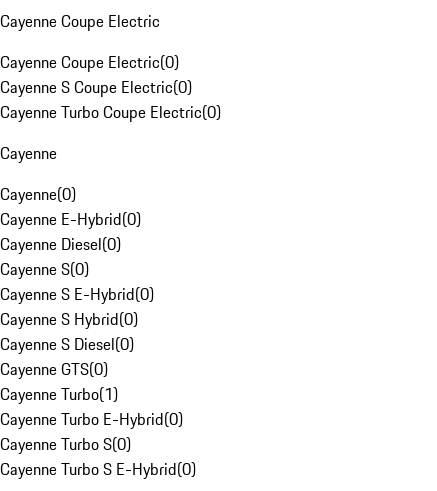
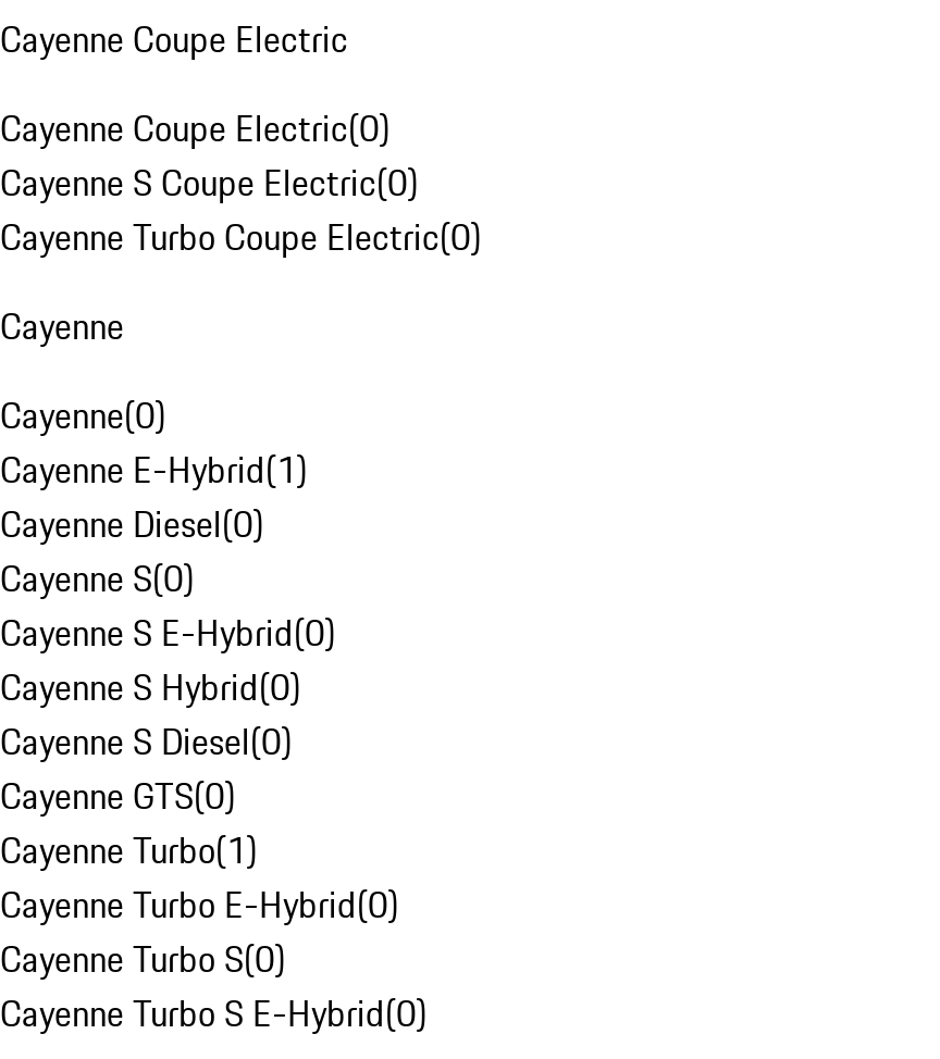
[0,207,141,231] Cayenne E-Hybrid(0) -> [0,444,307,496] Cayenne E-Hybrid(1)

